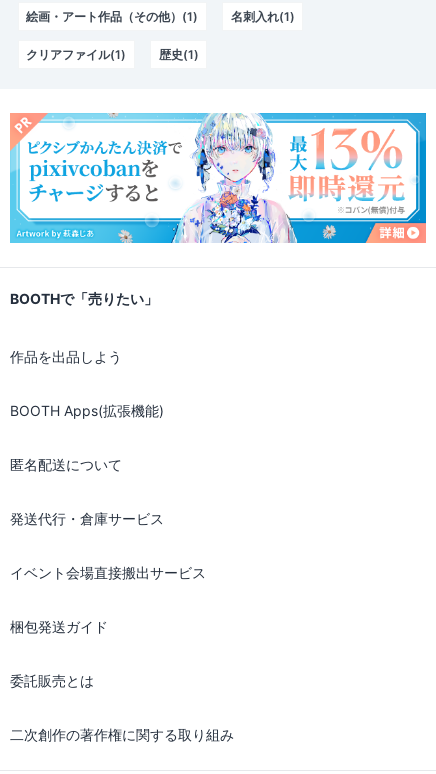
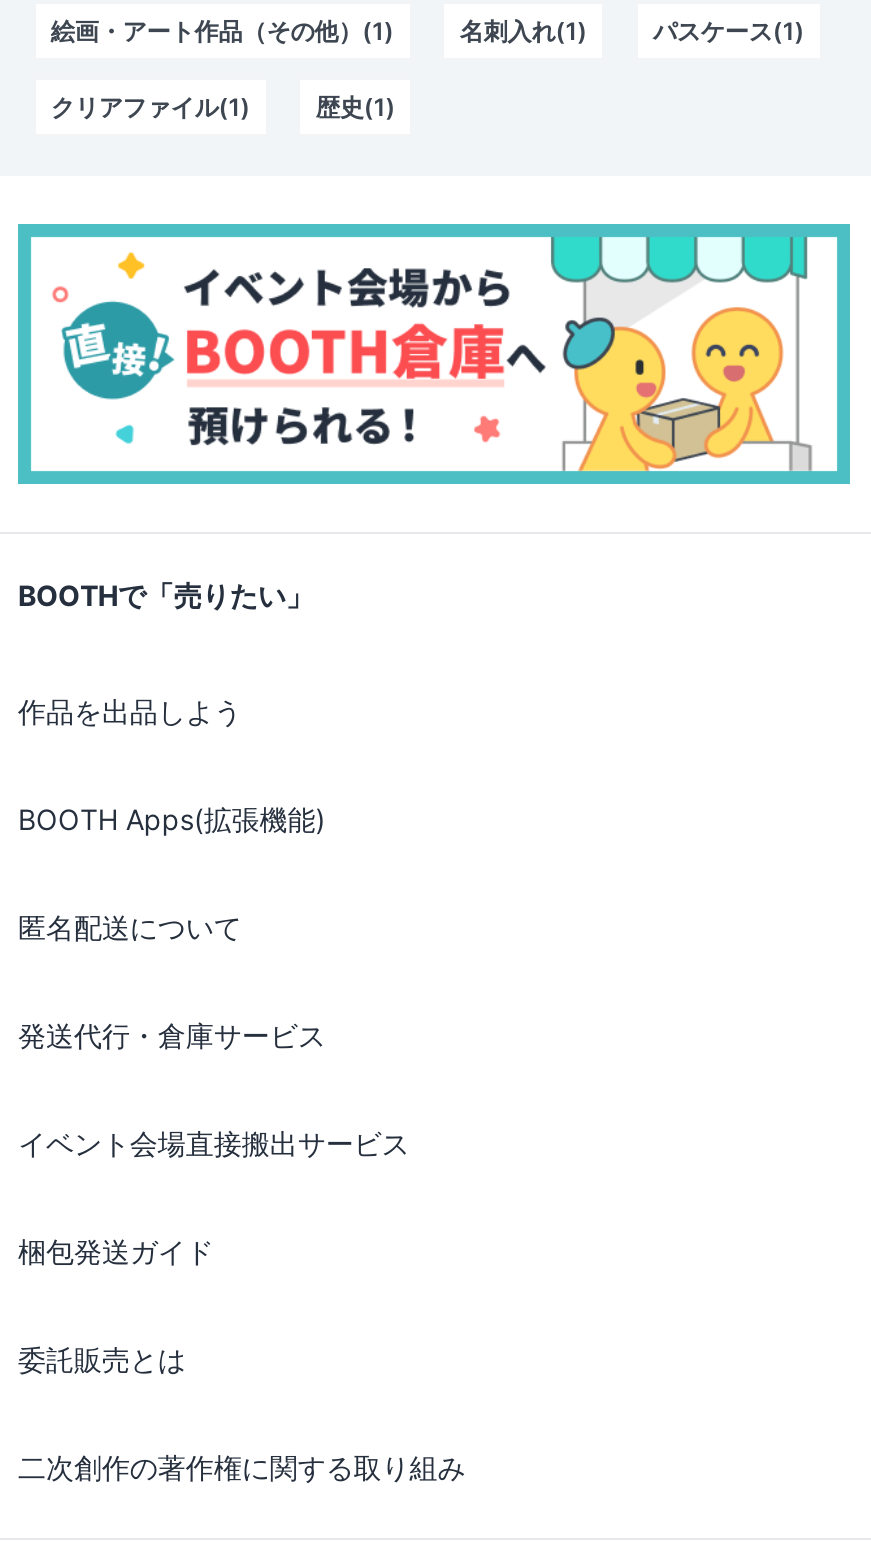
none -> [653,16,805,46] パスケース(1)
[9,112,427,244] [image] -> [16,222,852,486] [image]

